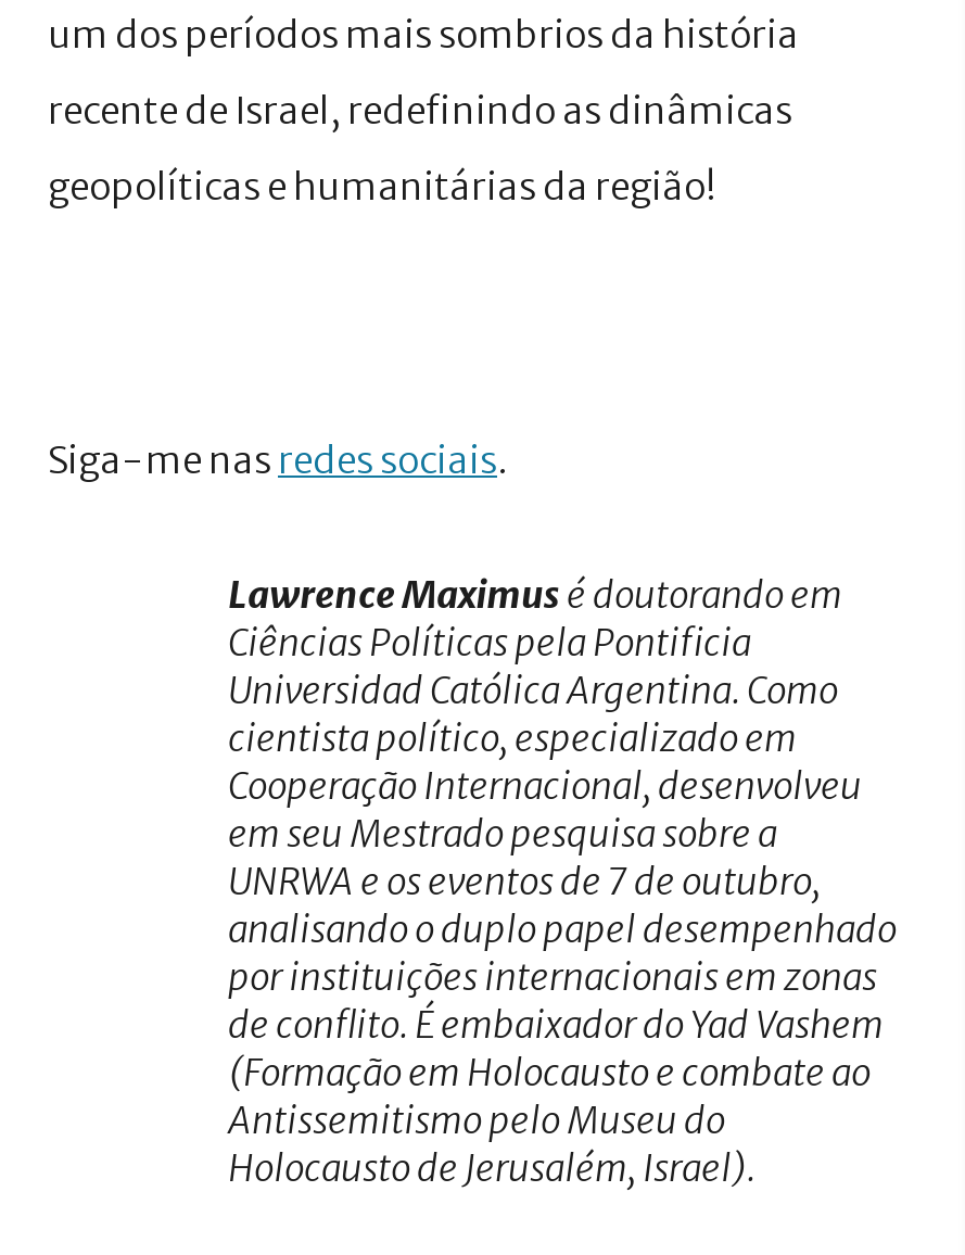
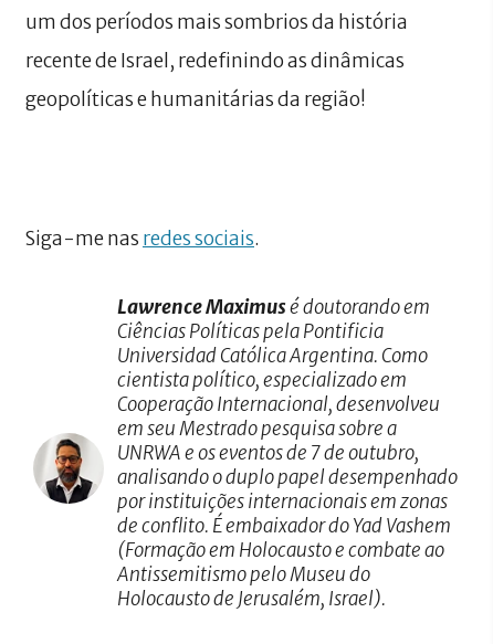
none -> [33,433,103,505] [image]

